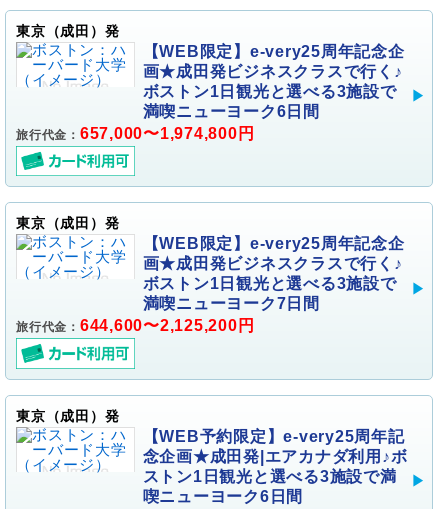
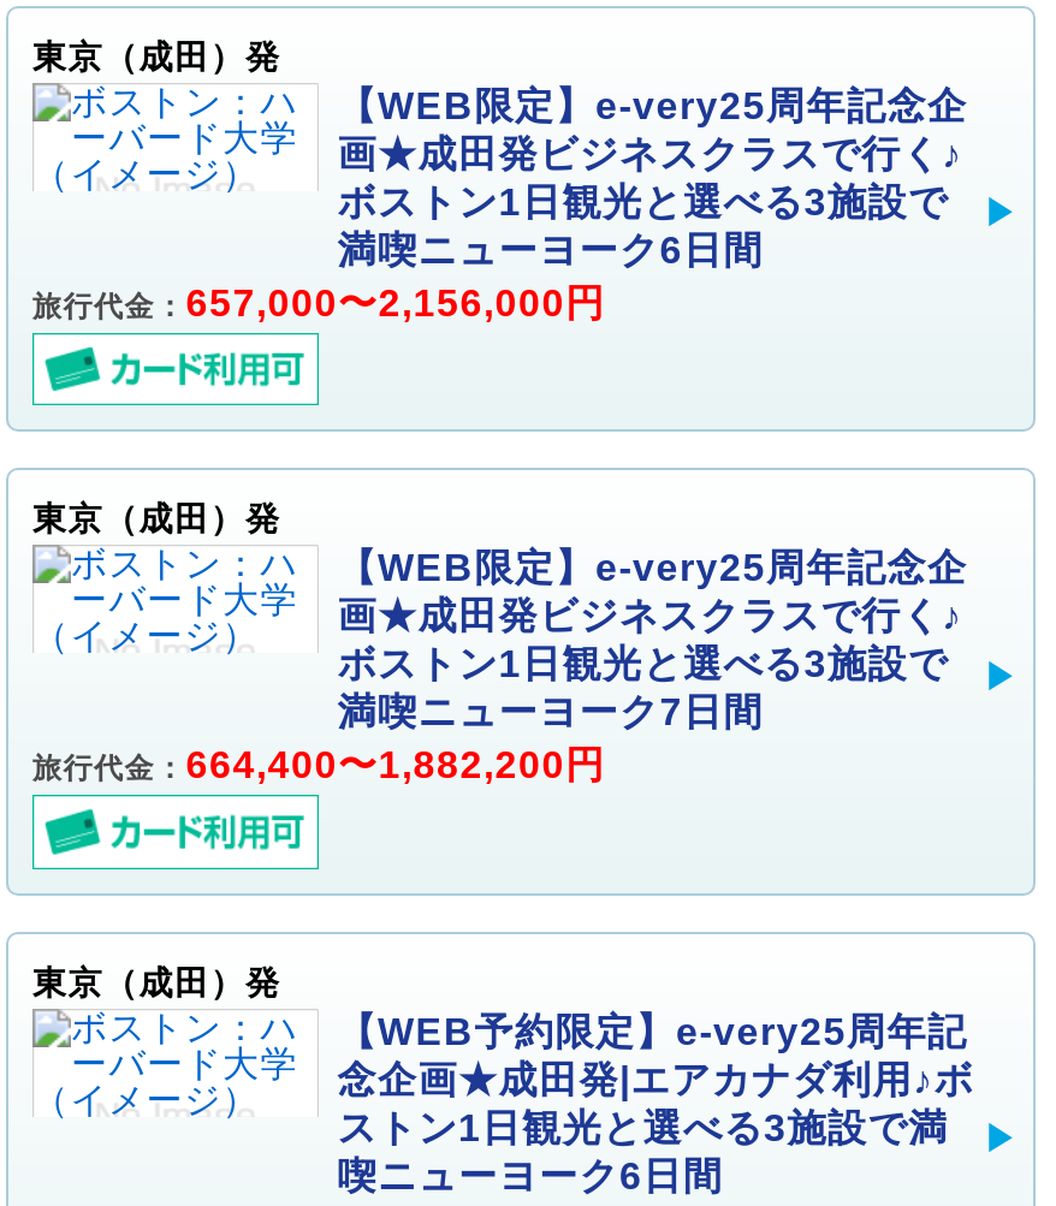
[16,125,254,142] 旅行代金：657,000〜1,974,800円 -> [32,282,605,323] 旅行代金：657,000〜2,156,000円
[16,317,254,334] 旅行代金：644,600〜2,125,200円 -> [32,745,605,786] 旅行代金：664,400〜1,882,200円

